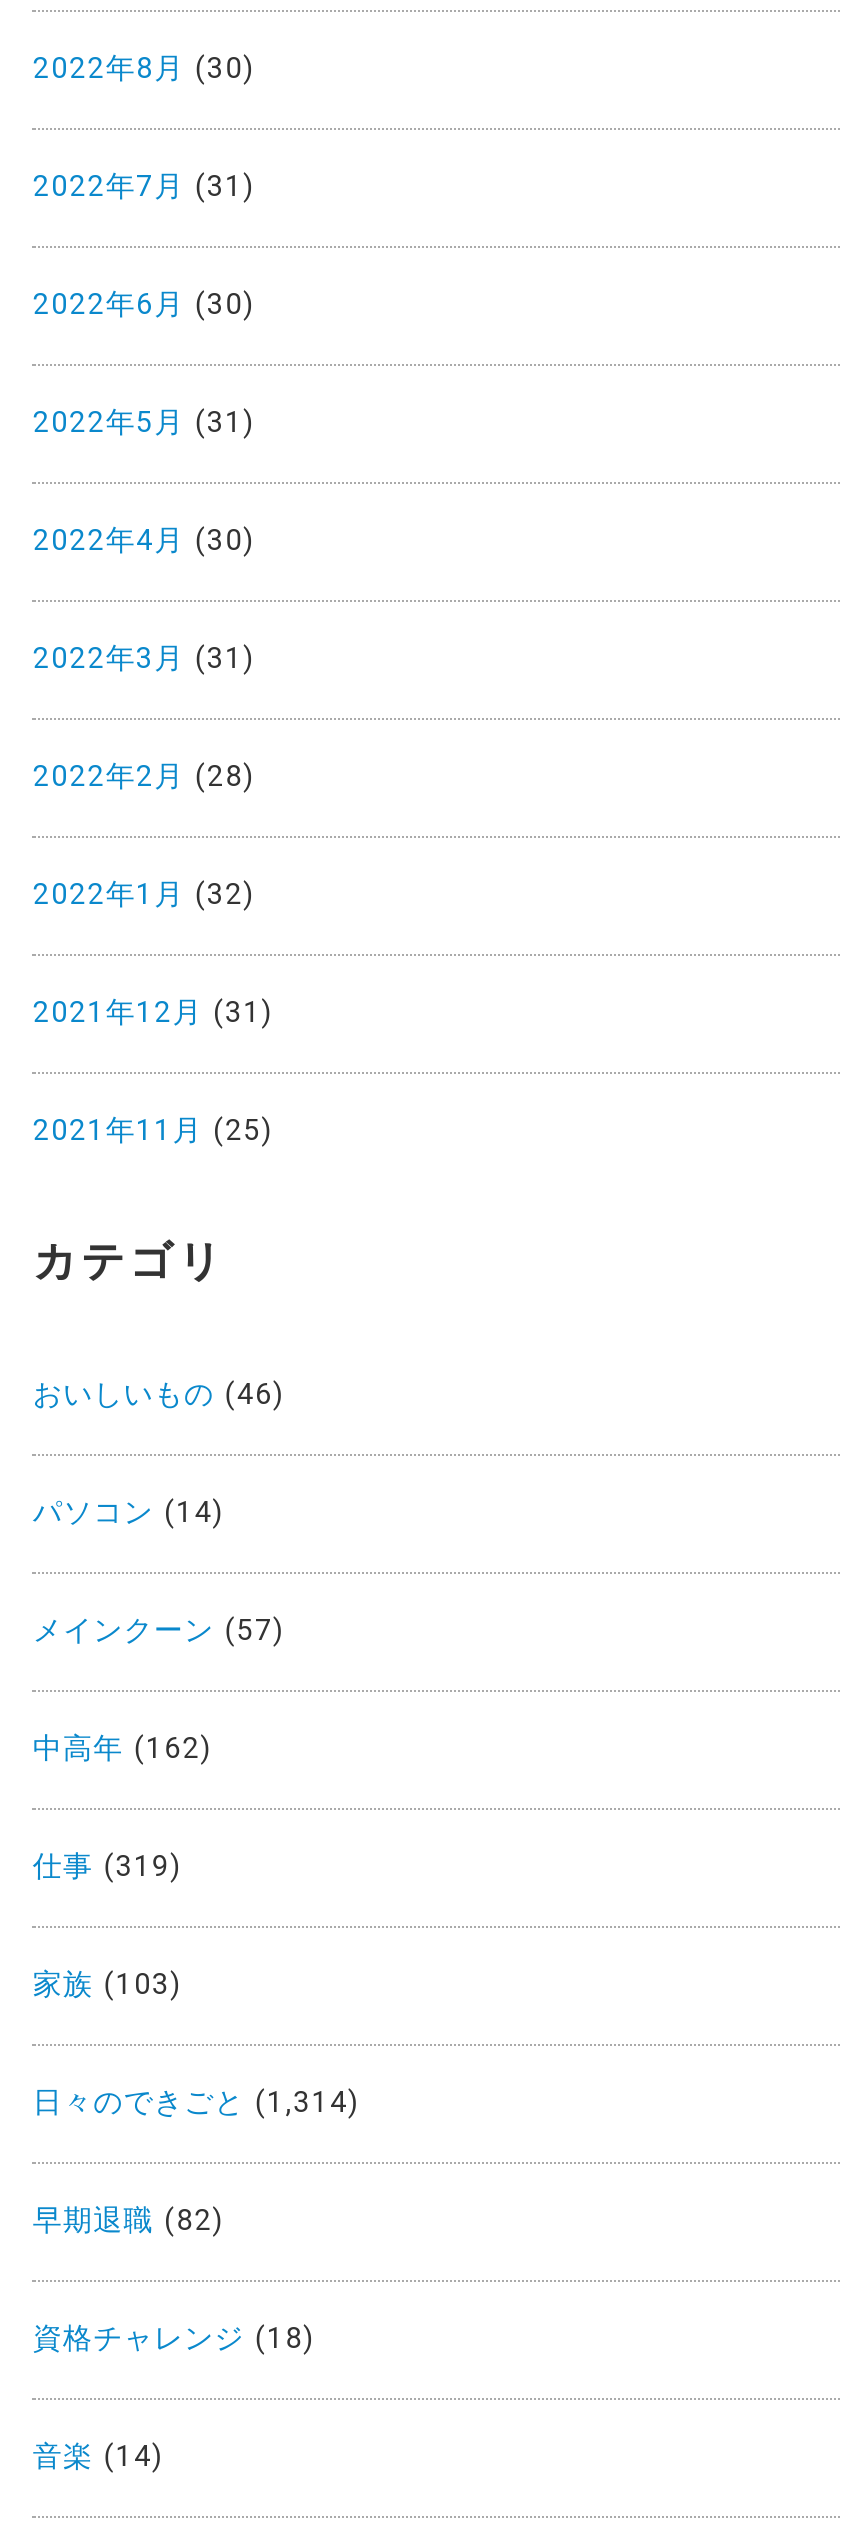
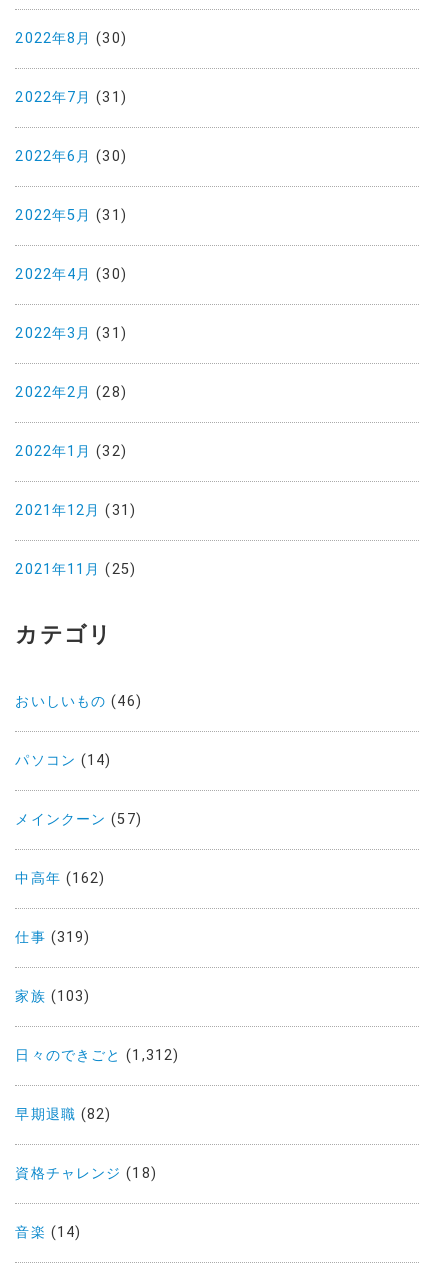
[33,2087,360,2121] 日々のできごと(1,314) -> [15,1047,179,1064] 日々のできごと(1,312)

